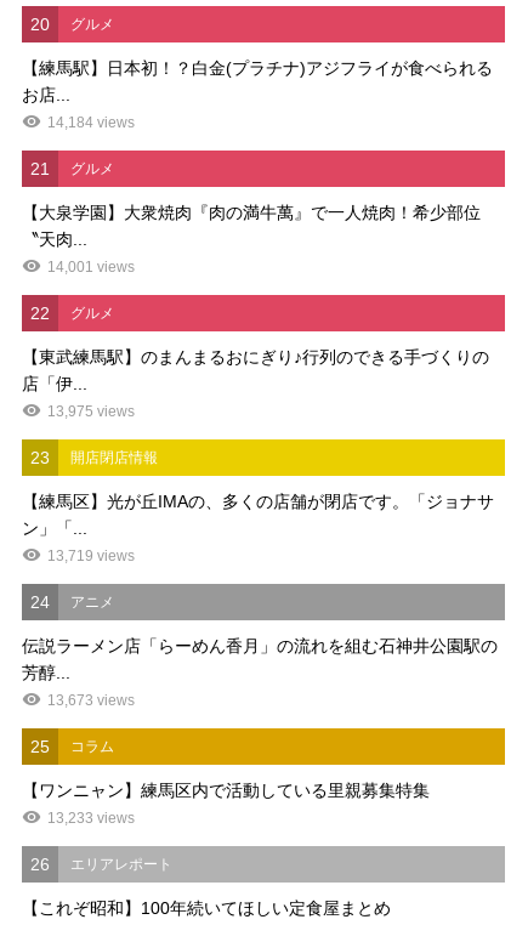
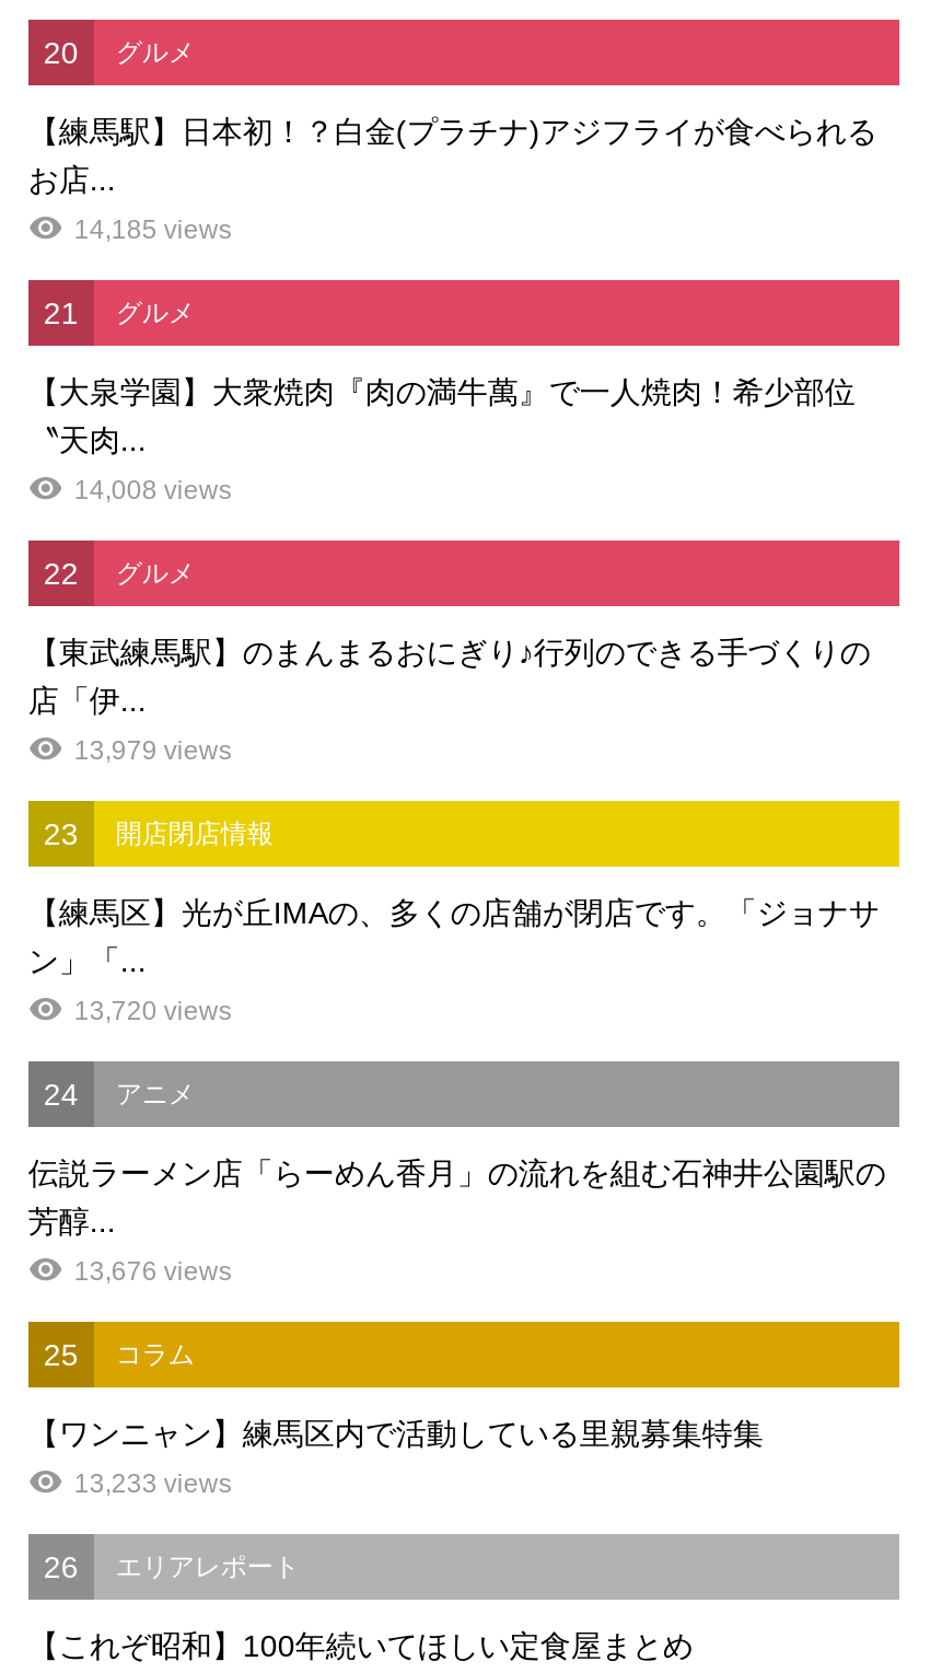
[47,114,135,131] 14,184 views -> [74,214,232,245] 14,185 views
[47,258,135,275] 14,001 views -> [74,475,232,505] 14,008 views
[47,403,135,420] 13,975 views -> [74,735,232,766] 13,979 views
[47,547,135,564] 13,719 views -> [74,995,232,1026] 13,720 views
[47,692,135,709] 13,673 views -> [74,1256,232,1287] 13,676 views

